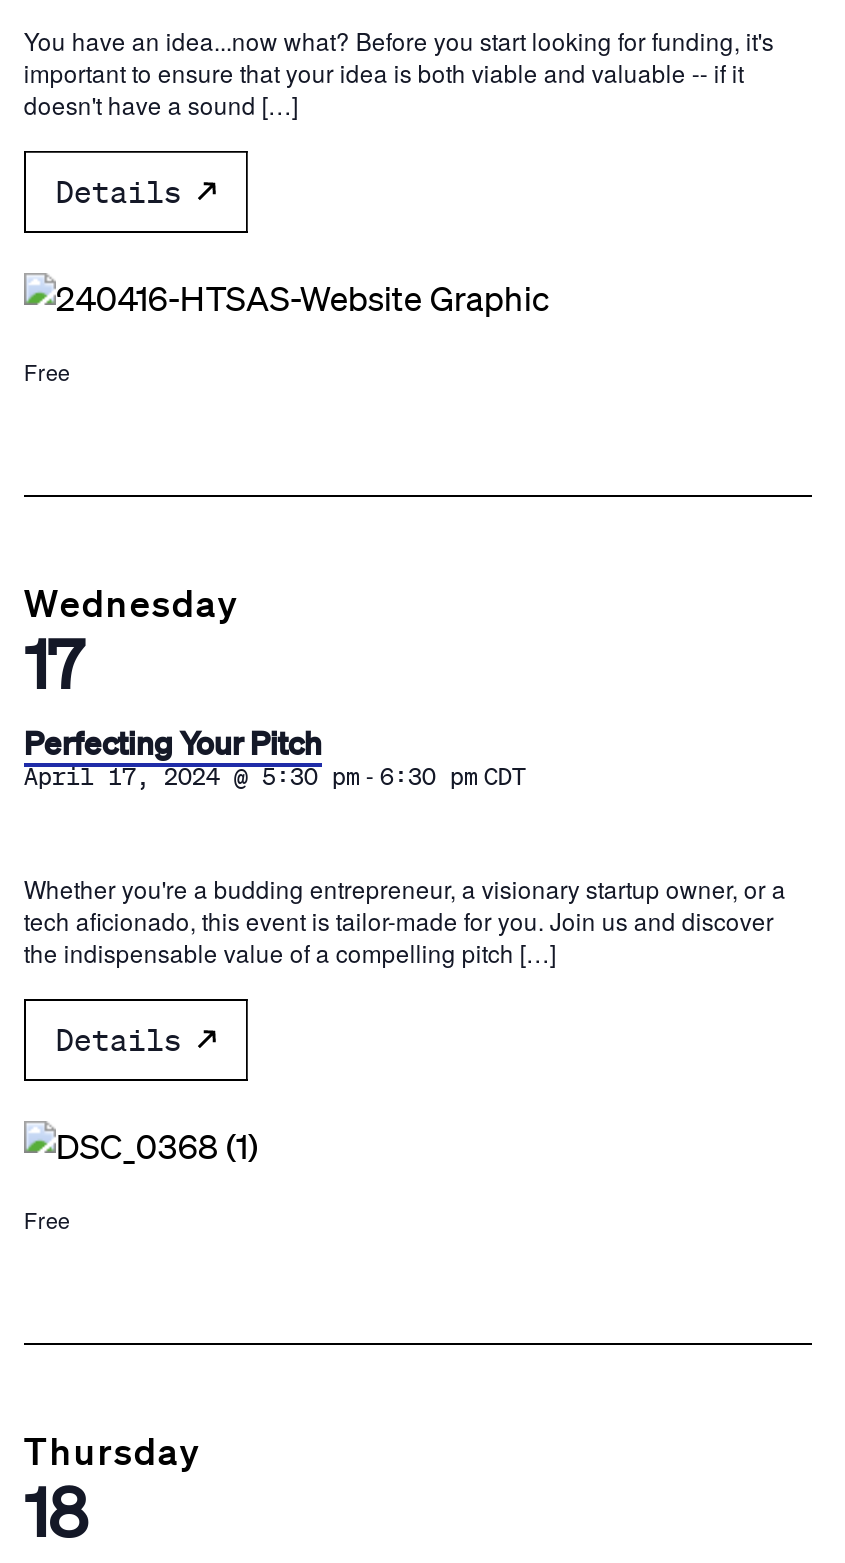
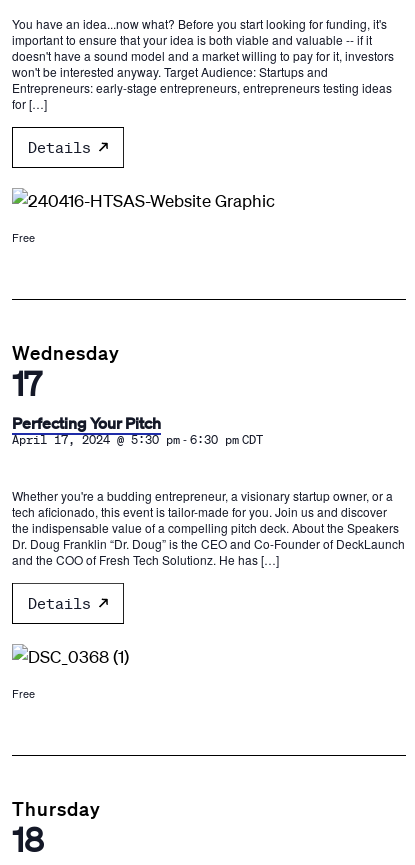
[24,87,298,121] doesn't have a sound […] -> [12,47,394,112] doesn't have a sound model and a market willing to pay for it, investors | won't be interested anyway. Target Audience: Startups and | Entrepreneurs: early-stage entrepreneurs, entrepreneurs testing ideas | for […]
[24,935,556,969] the indispensable value of a compelling pitch […] -> [12,519,405,568] the indispensable value of a compelling pitch deck. About the Speakers | Dr. Doug Franklin “Dr. Doug” is the CEO and Co-Founder of DeckLaunch | and the COO of Fresh Tech Solutionz. He has […]

